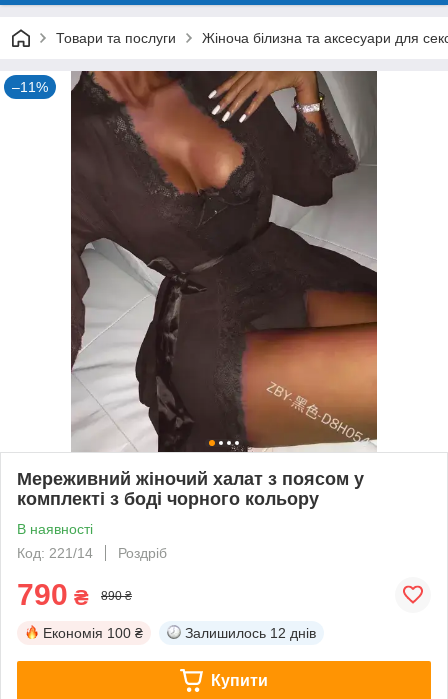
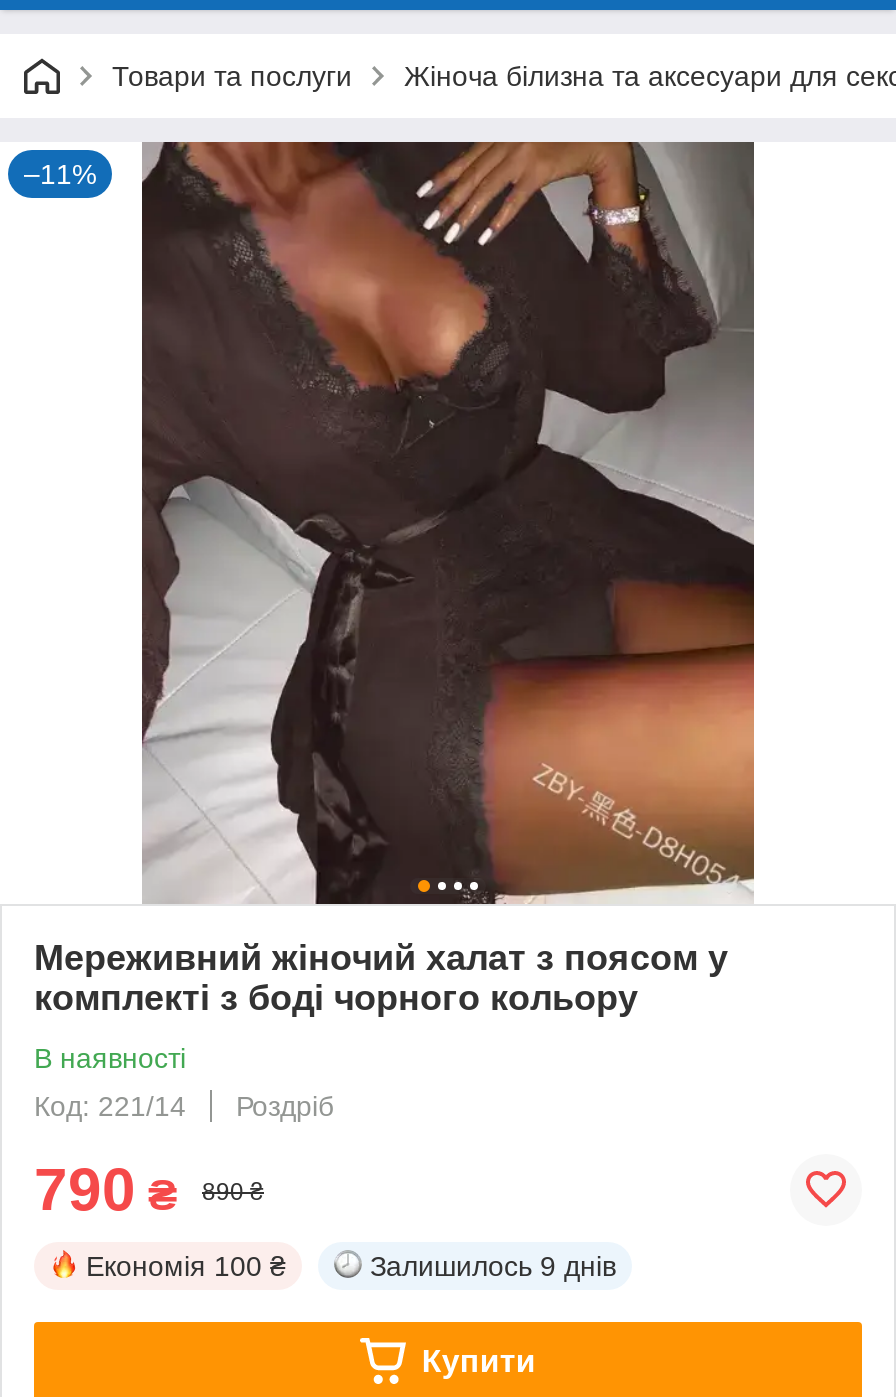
[185,625,316,641] Залишилось 12 днів -> [370,1250,616,1282] Залишилось 9 днів

